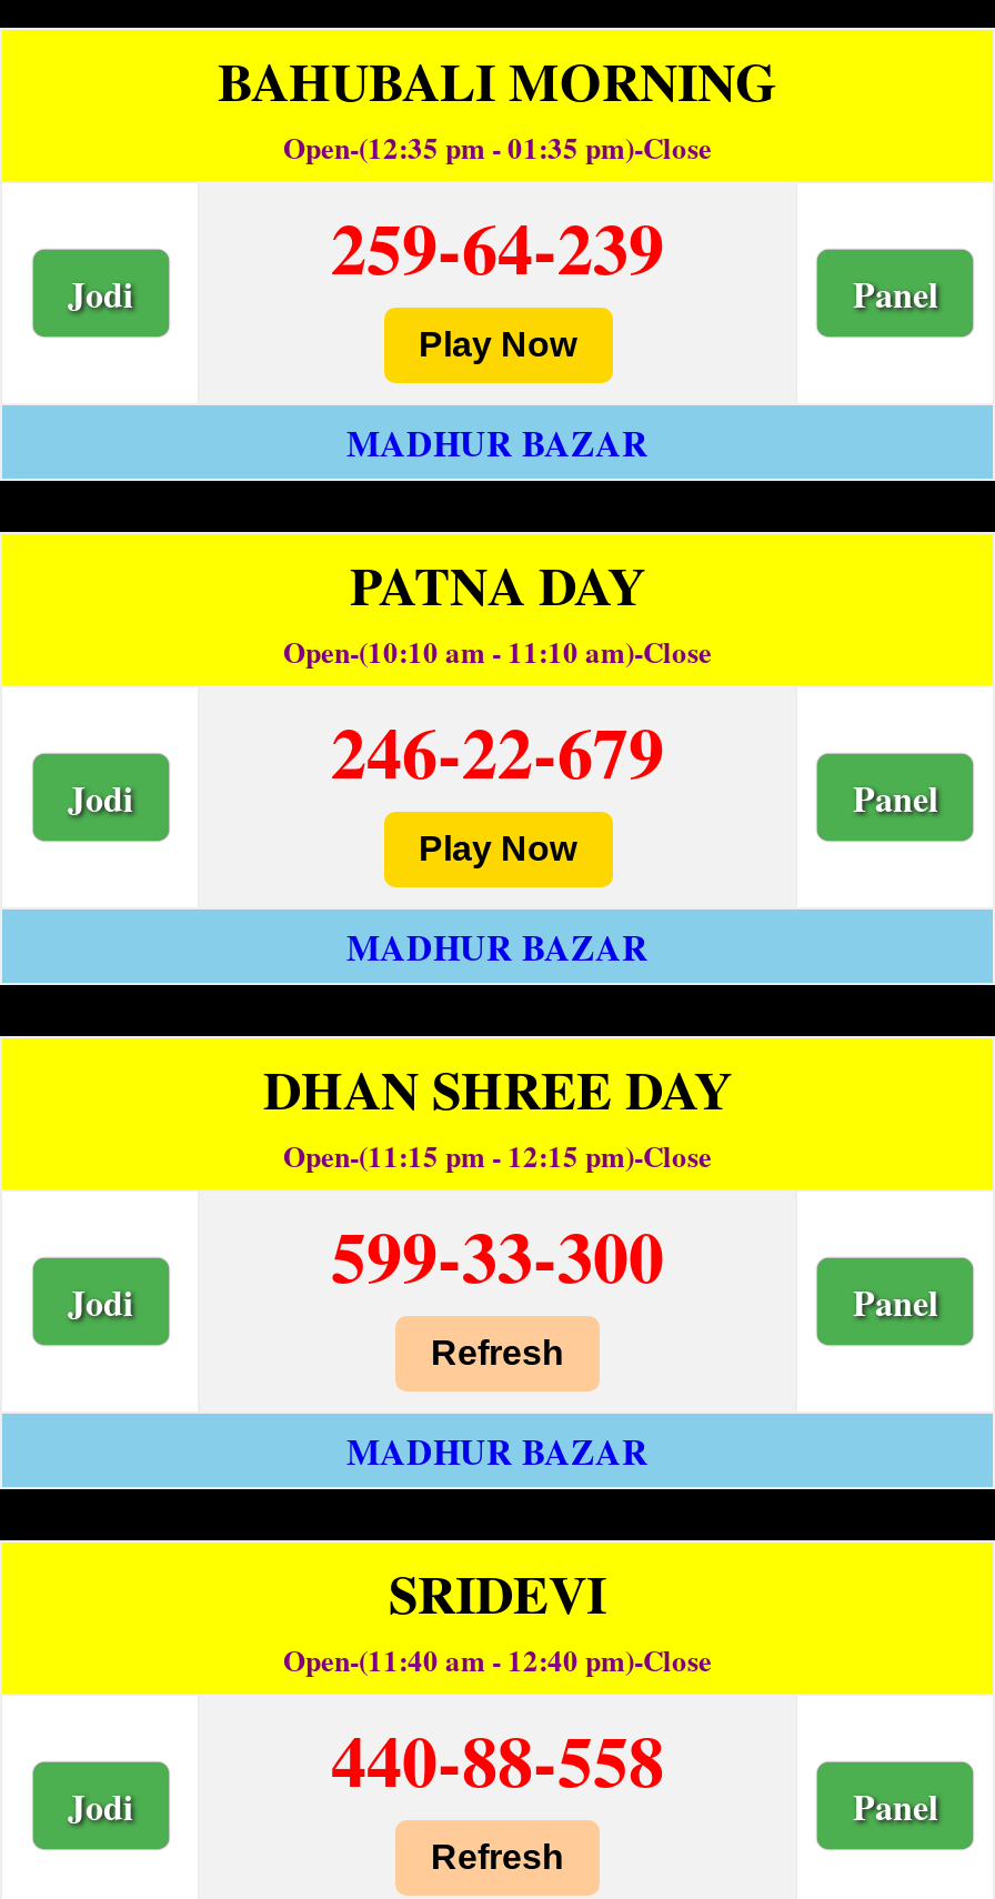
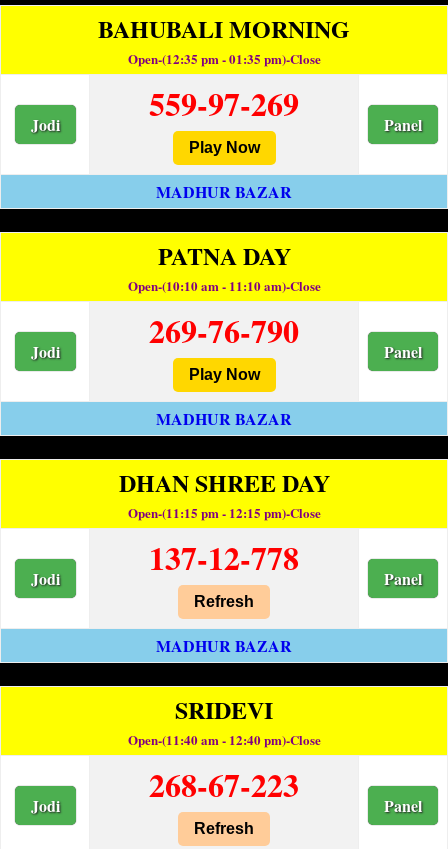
[331,194,664,298] 259-64-239 -> [149,80,299,127] 559-97-269
[331,698,664,802] 246-22-679 -> [149,307,299,354] 269-76-790
[331,1202,664,1307] 599-33-300 -> [149,534,299,581] 137-12-778
[331,1706,664,1811] 440-88-558 -> [149,761,299,808] 268-67-223

